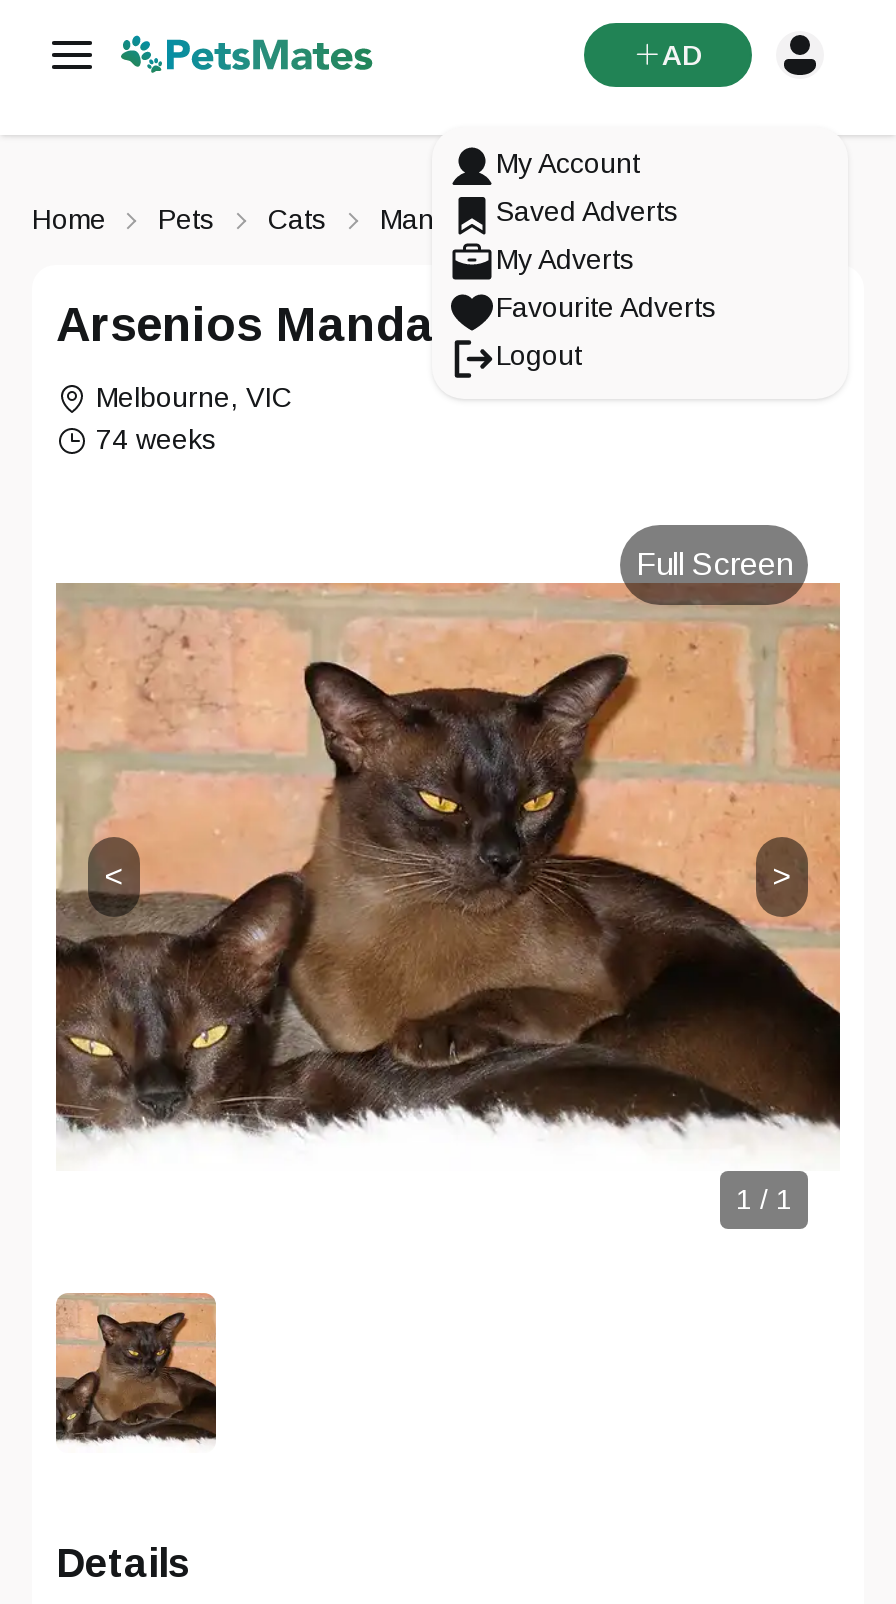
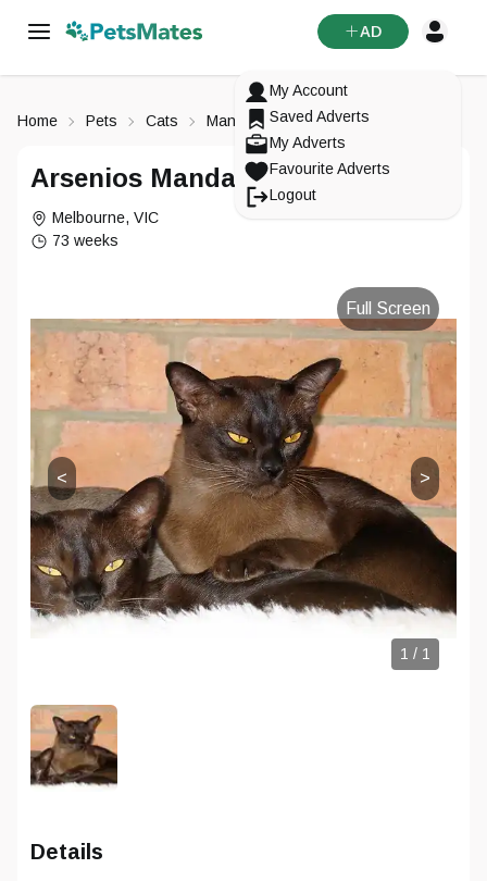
[96,423,218,455] 74 weeks -> [52,232,118,249] 73 weeks

